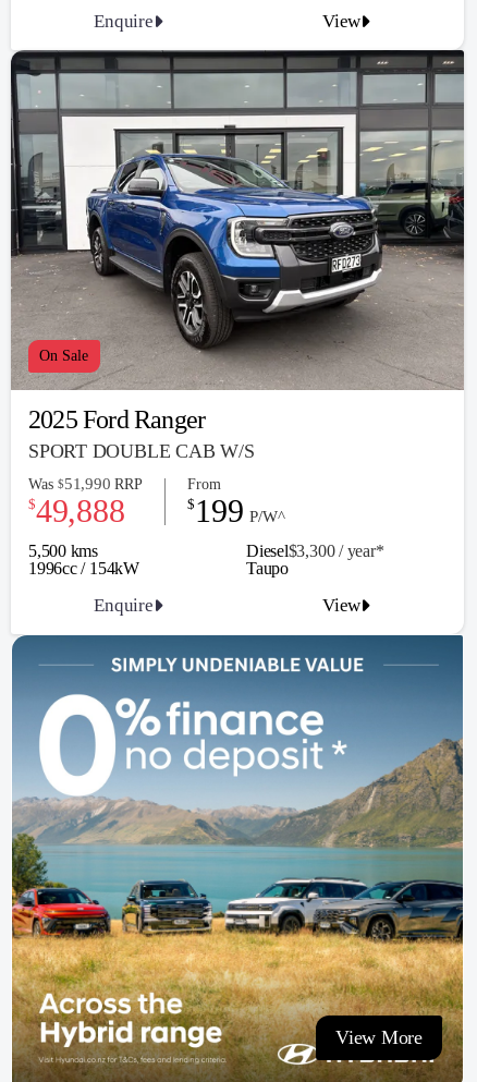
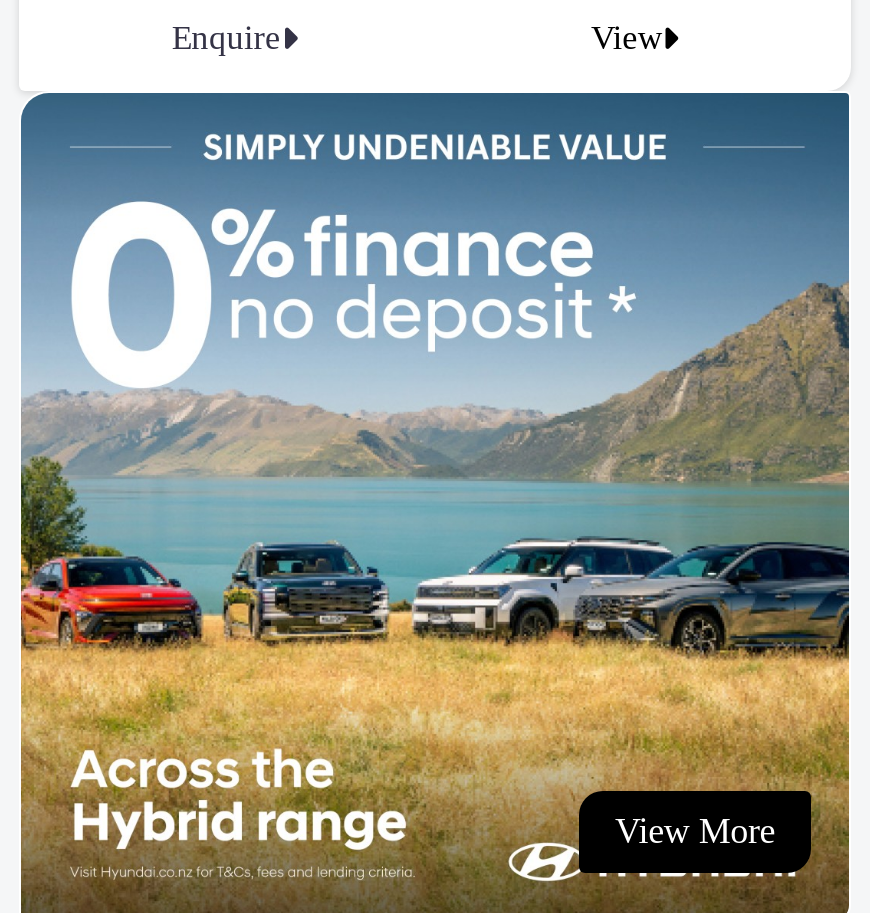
[10,49,465,462] [image] | On Sale | 2025 Ford Ranger | SPORT DOUBLE CAB W/S -> none
[28,475,143,528] Was $51,990 RRP | $49,888 -> none
[94,476,361,615] From | $199 P/W^ | Enquire | View -> none
[28,541,384,577] 5,500 kms | Diesel$3,300 / year* | 1996cc / 154kW -> none
[246,559,288,577] Taupo -> none

